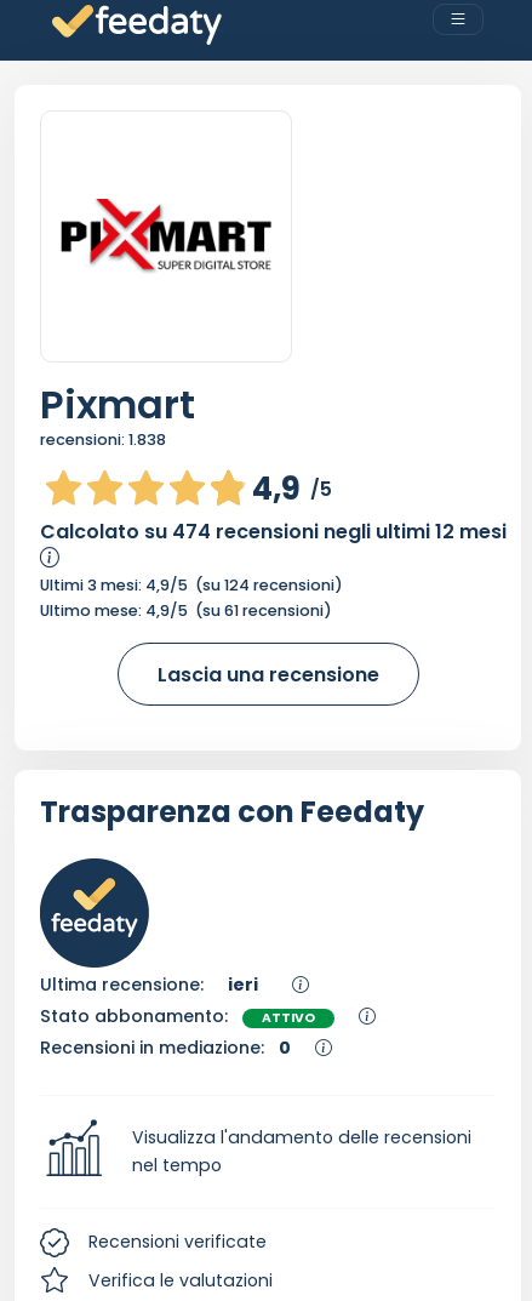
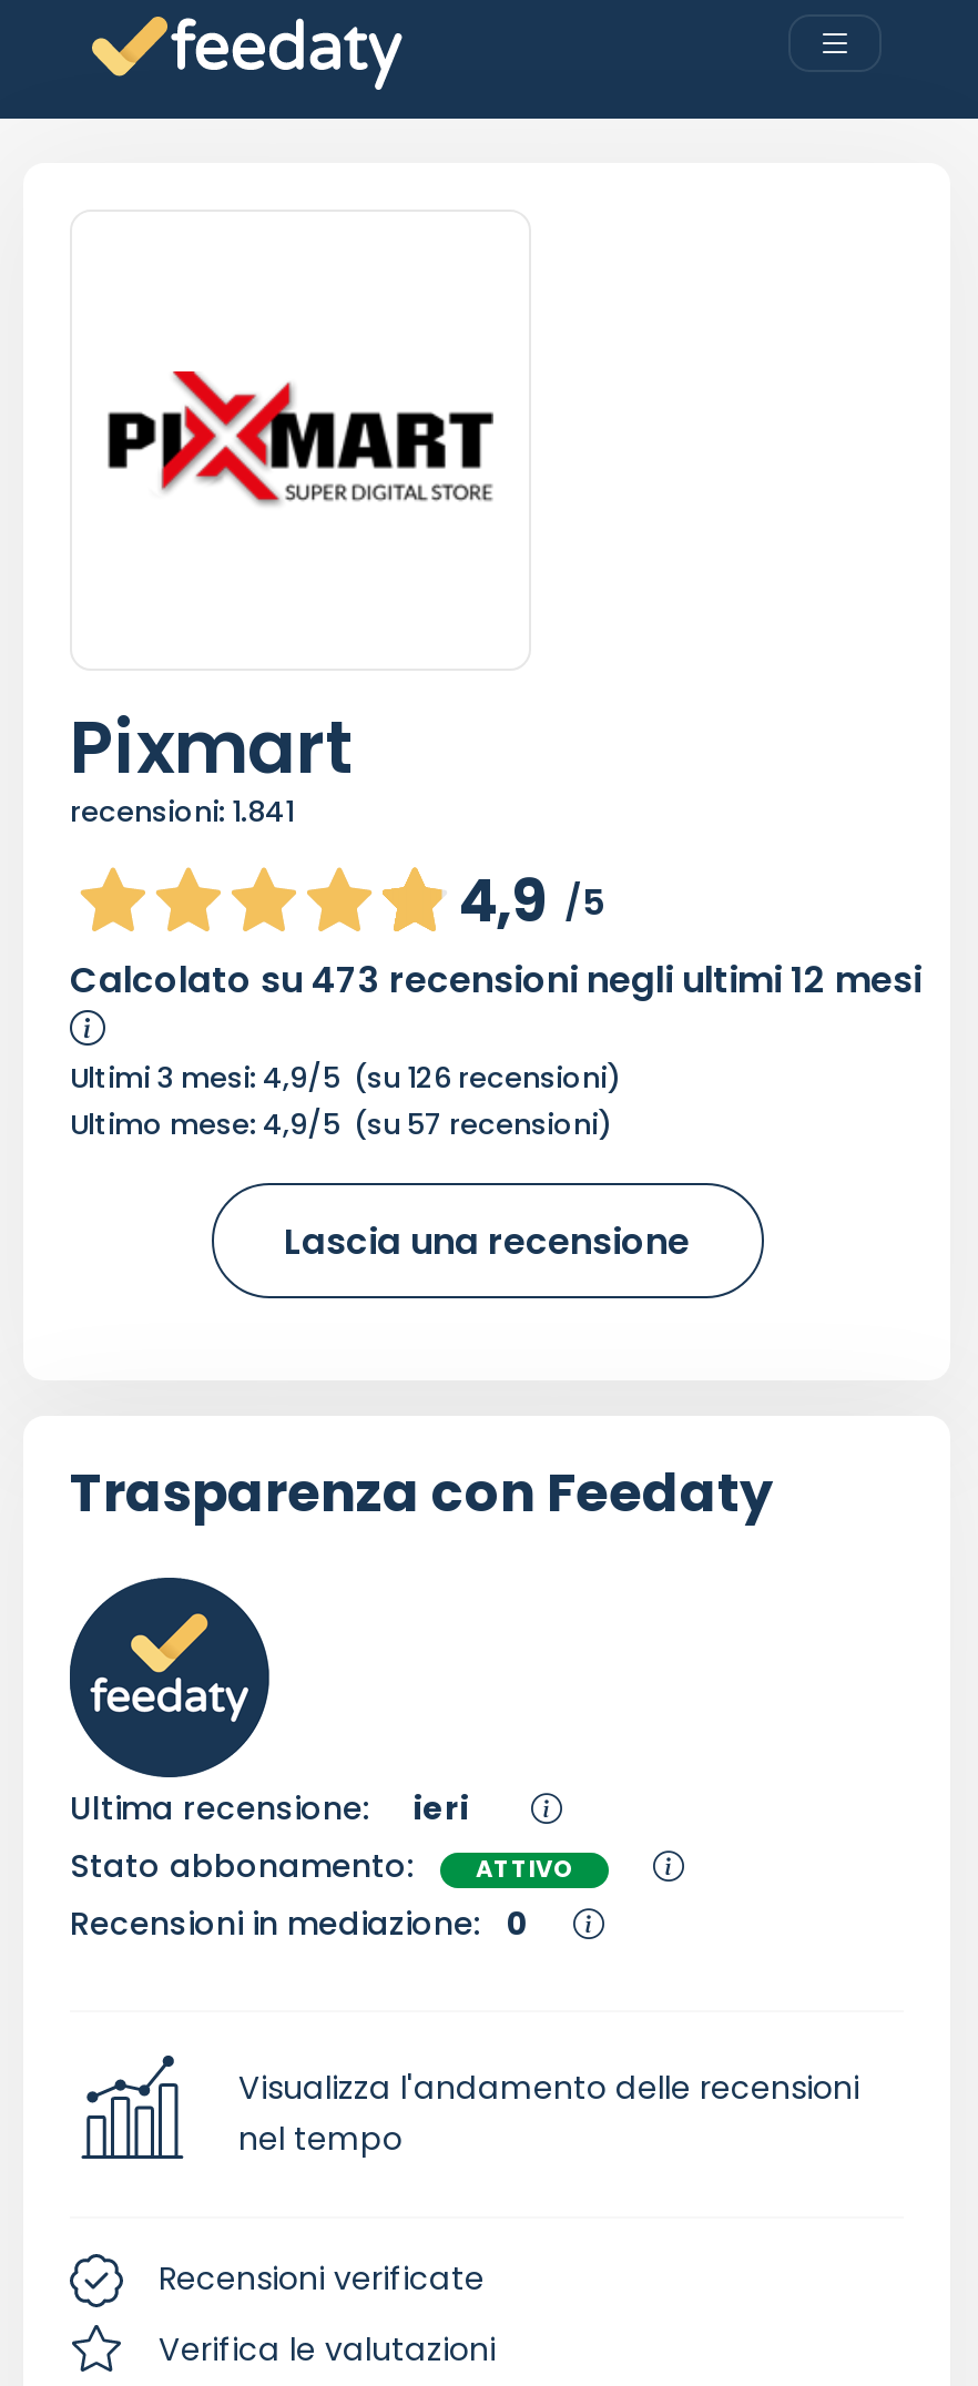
[40,430,166,450] recensioni: 1.838 -> [70,793,294,831] recensioni: 1.841
[40,518,507,546] Calcolato su 474 recensioni negli ultimi 12 mesi -> [70,955,921,1006] Calcolato su 473 recensioni negli ultimi 12 mesi
[40,575,343,596] Ultimi 3 mesi: 4,9/5 (su 124 recensioni) -> [70,1060,622,1097] Ultimi 3 mesi: 4,9/5 (su 126 recensioni)
[40,601,332,621] Ultimo mese: 4,9/5 (su 61 recensioni) -> [70,1106,613,1144] Ultimo mese: 4,9/5 (su 57 recensioni)

